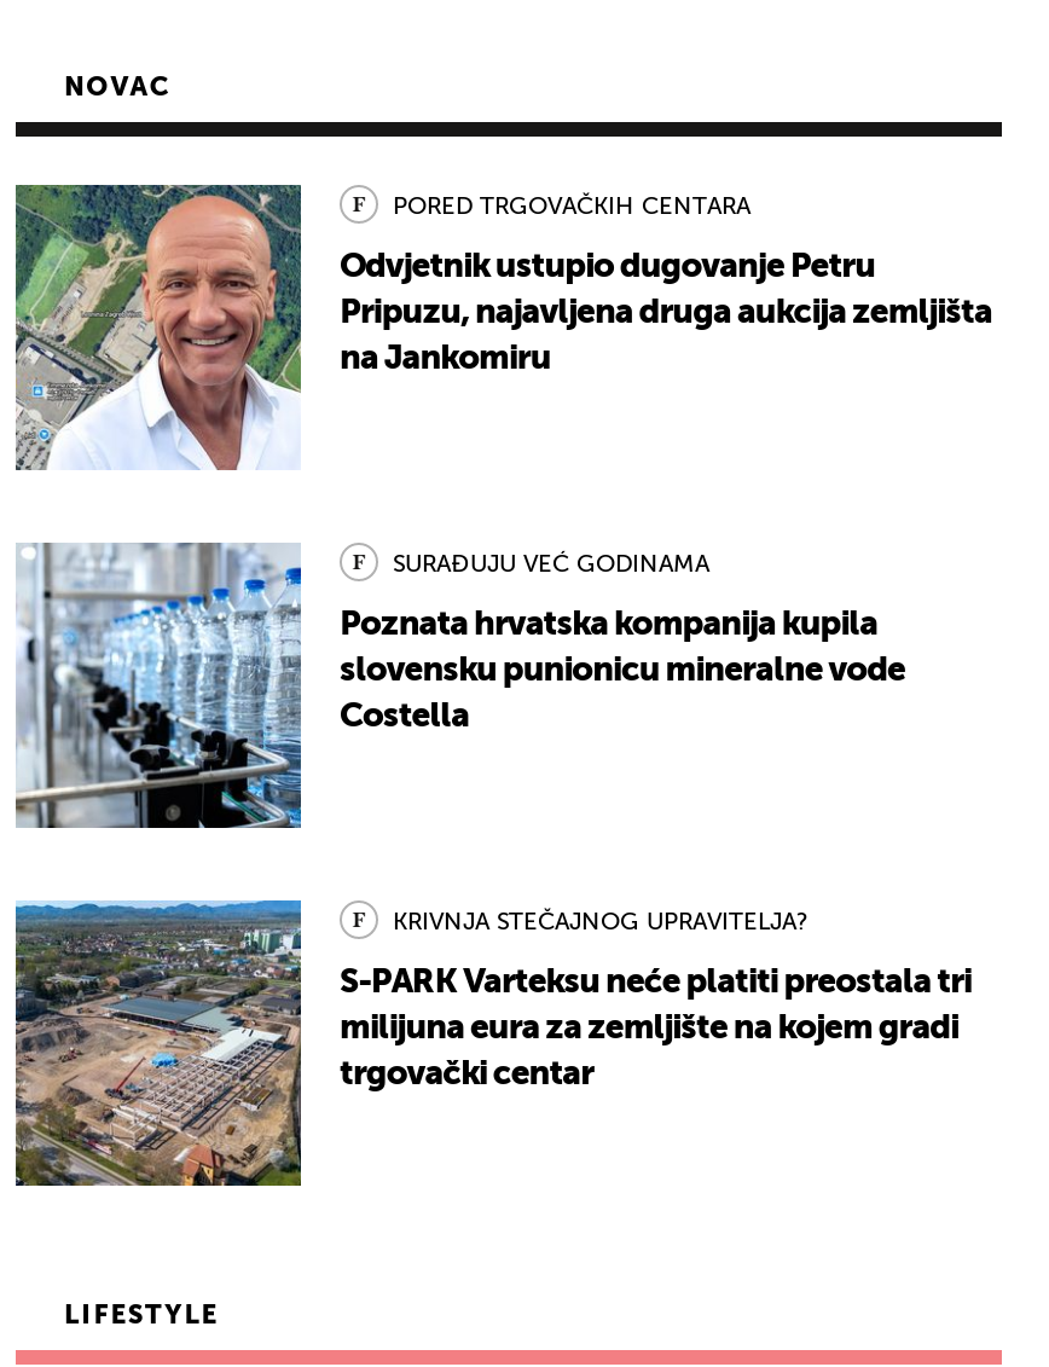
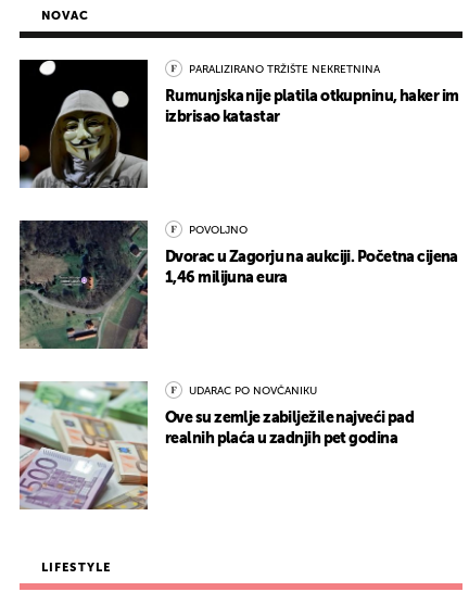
[13,183,992,473] [image] | Odvjetnik ustupio dugovanje Petru | Pripuzu, najavljena druga aukcija zemljišta | na Jankomiru -> [18,59,459,189] [image] | Rumunjska nije platila otkupninu, haker im | izbrisao katastar
[393,195,750,219] PORED TRGOVAČKIH CENTARA -> [189,64,380,75] PARALIZIRANO TRŽIŠTE NEKRETNINA
[16,540,905,830] [image] | Poznata hrvatska kompanija kupila | slovensku punionicu mineralne vode | Costella -> [18,219,458,350] [image] | Dvorac u Zagorju na aukciji. Početna cijena | 1,46 milijuna eura
[393,553,709,577] SURAĐUJU VEĆ GODINAMA -> [189,225,248,236] POVOLJNO
[13,898,972,1188] [image] | S-PARK Varteksu neće platiti preostala tri | milijuna eura za zemljište na kojem gradi | trgovački centar -> [20,381,414,511] [image] | Ove su zemlje zabilježile najveći pad | realnih plaća u zadnjih pet godina
[393,911,809,935] KRIVNJA STEČAJNOG UPRAVITELJA? -> [189,386,317,397] UDARAC PO NOVČANIKU

